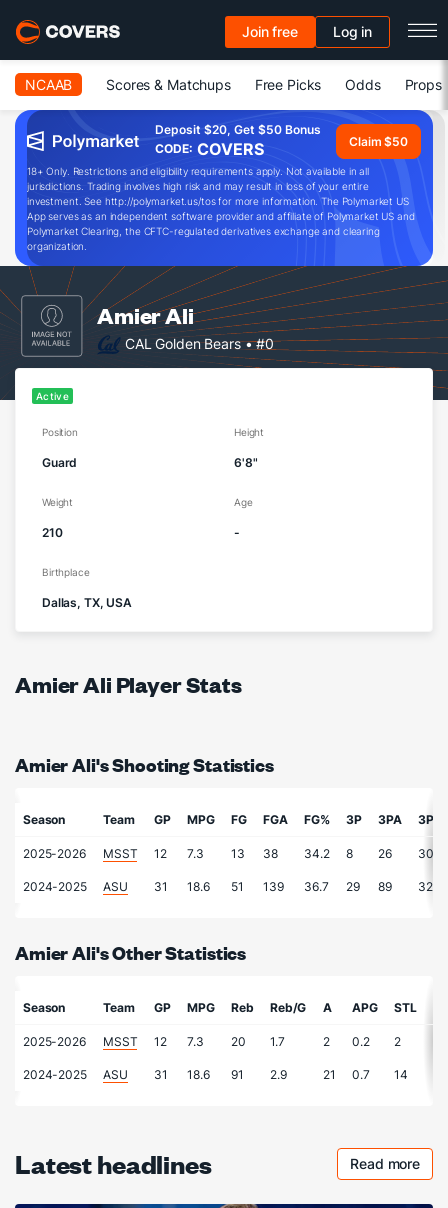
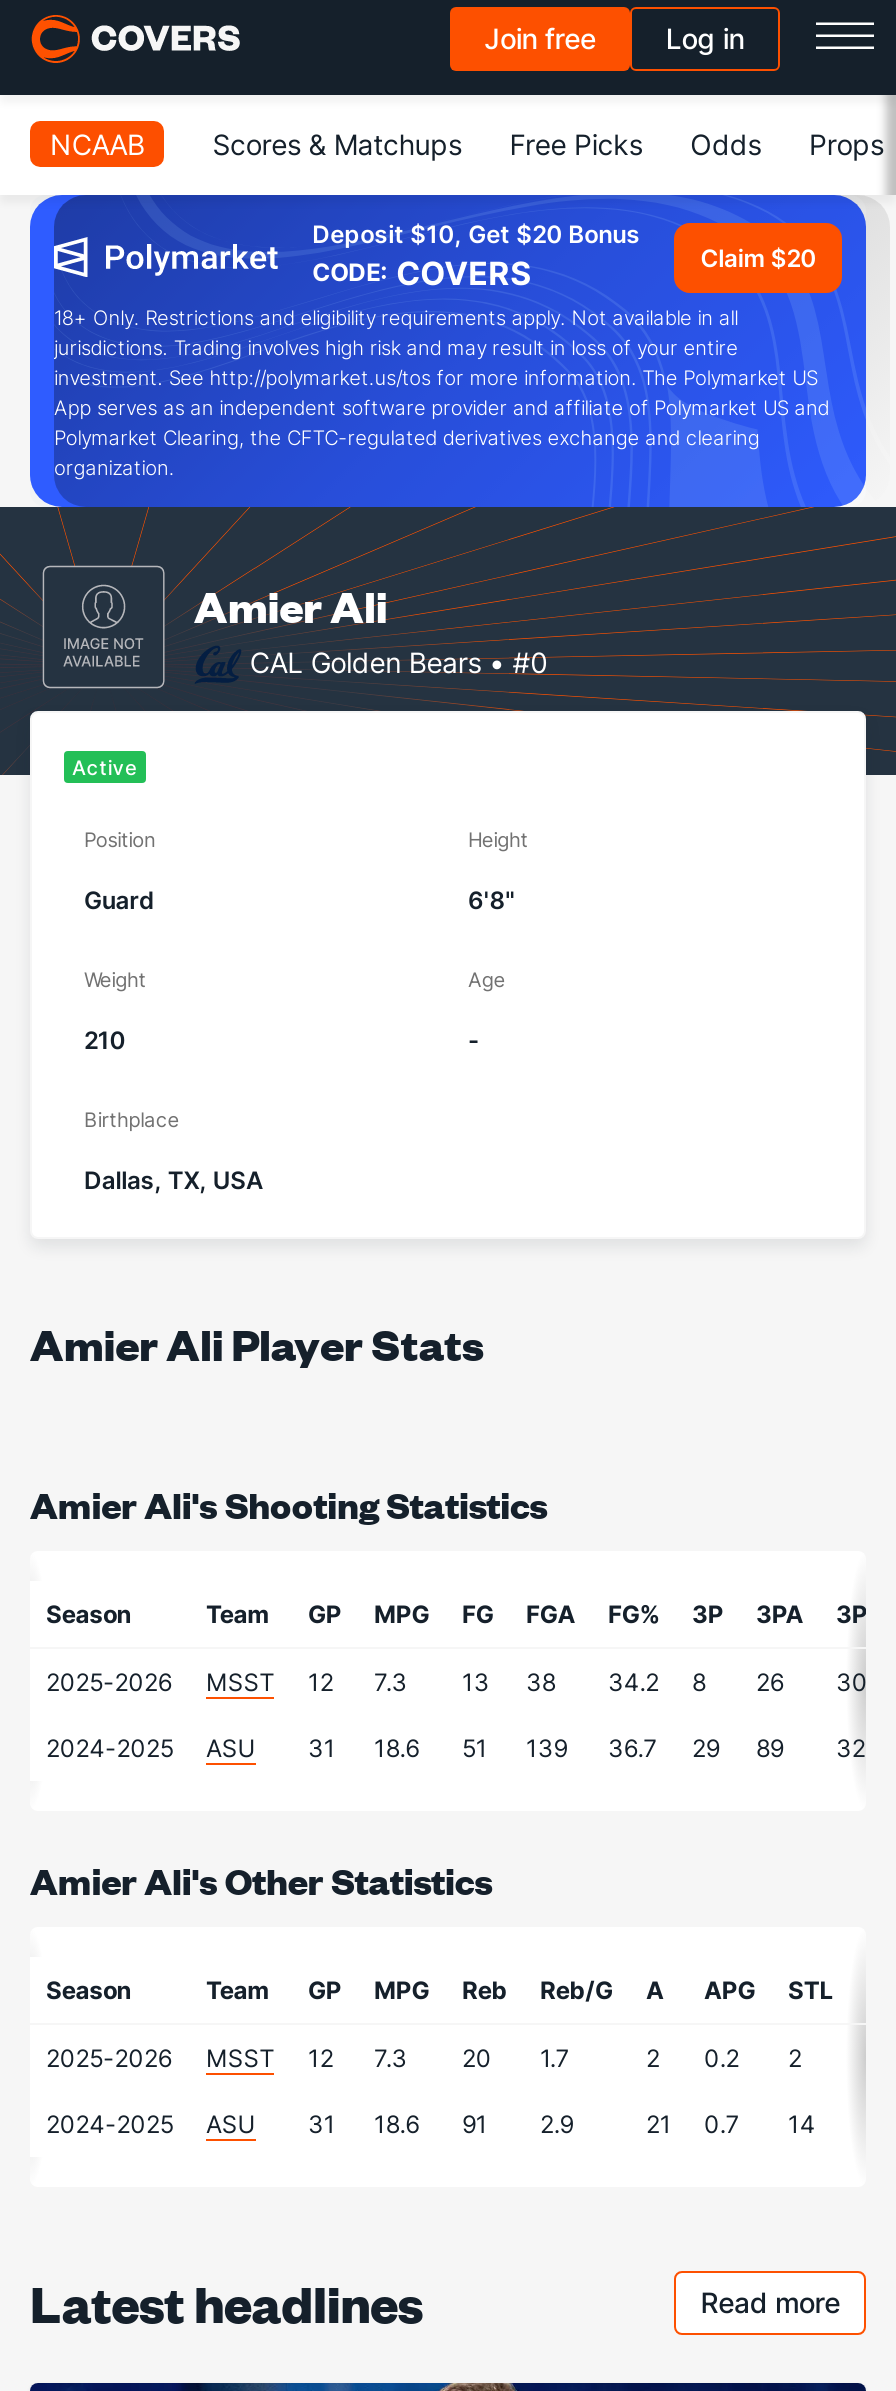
[155,122,321,137] Deposit $20, Get $50 Bonus -> [312,219,640,249] Deposit $10, Get $20 Bonus
[349,133,408,148] Claim $50 -> [700,242,816,272] Claim $20

